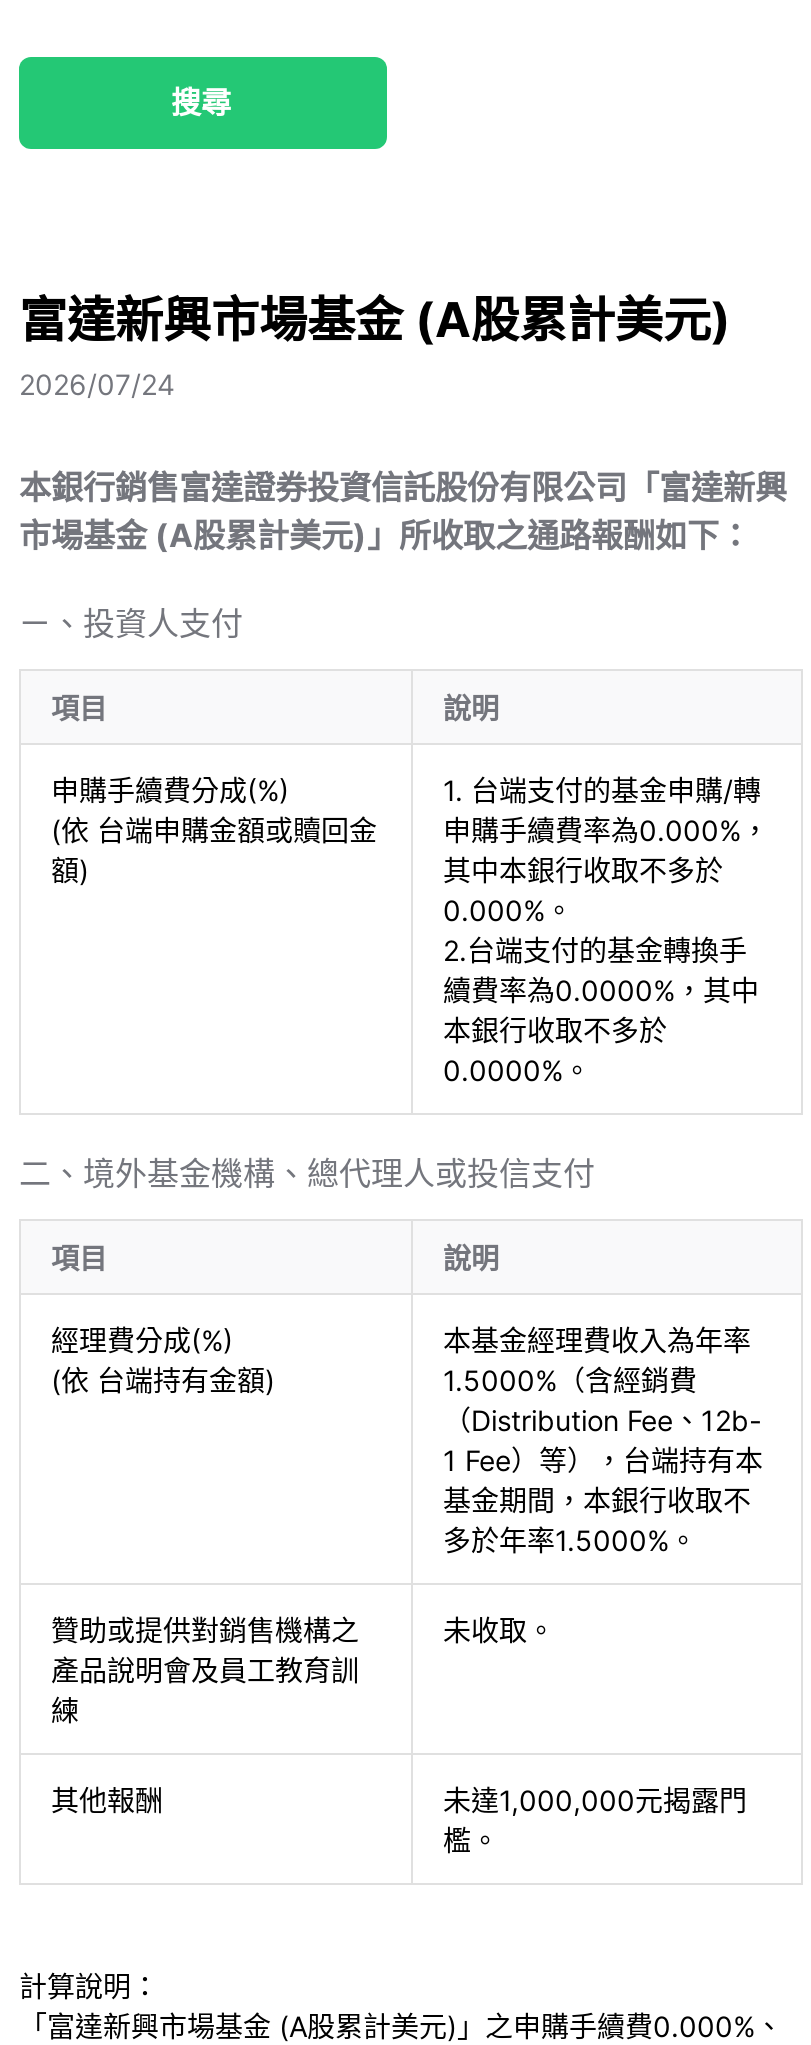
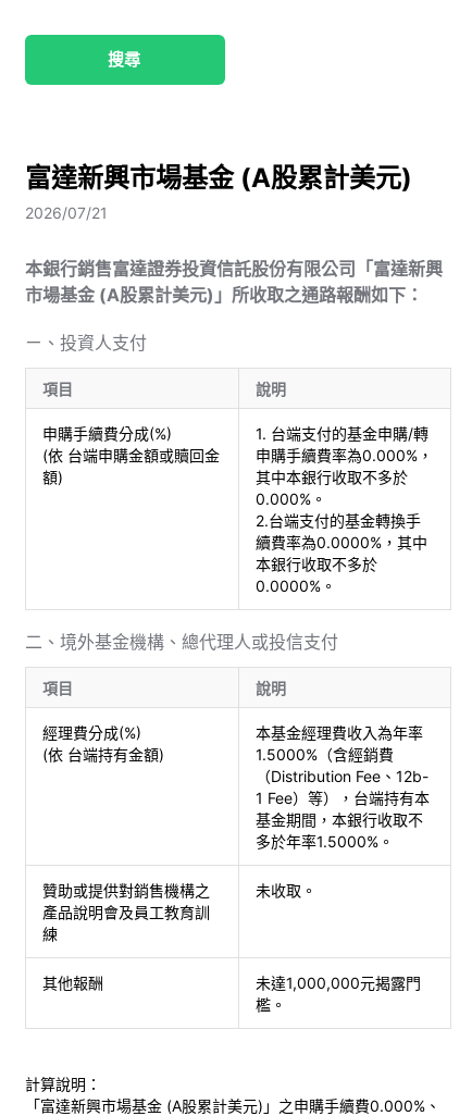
[19,367,175,401] 2026/07/24 -> [25,203,108,222] 2026/07/21

